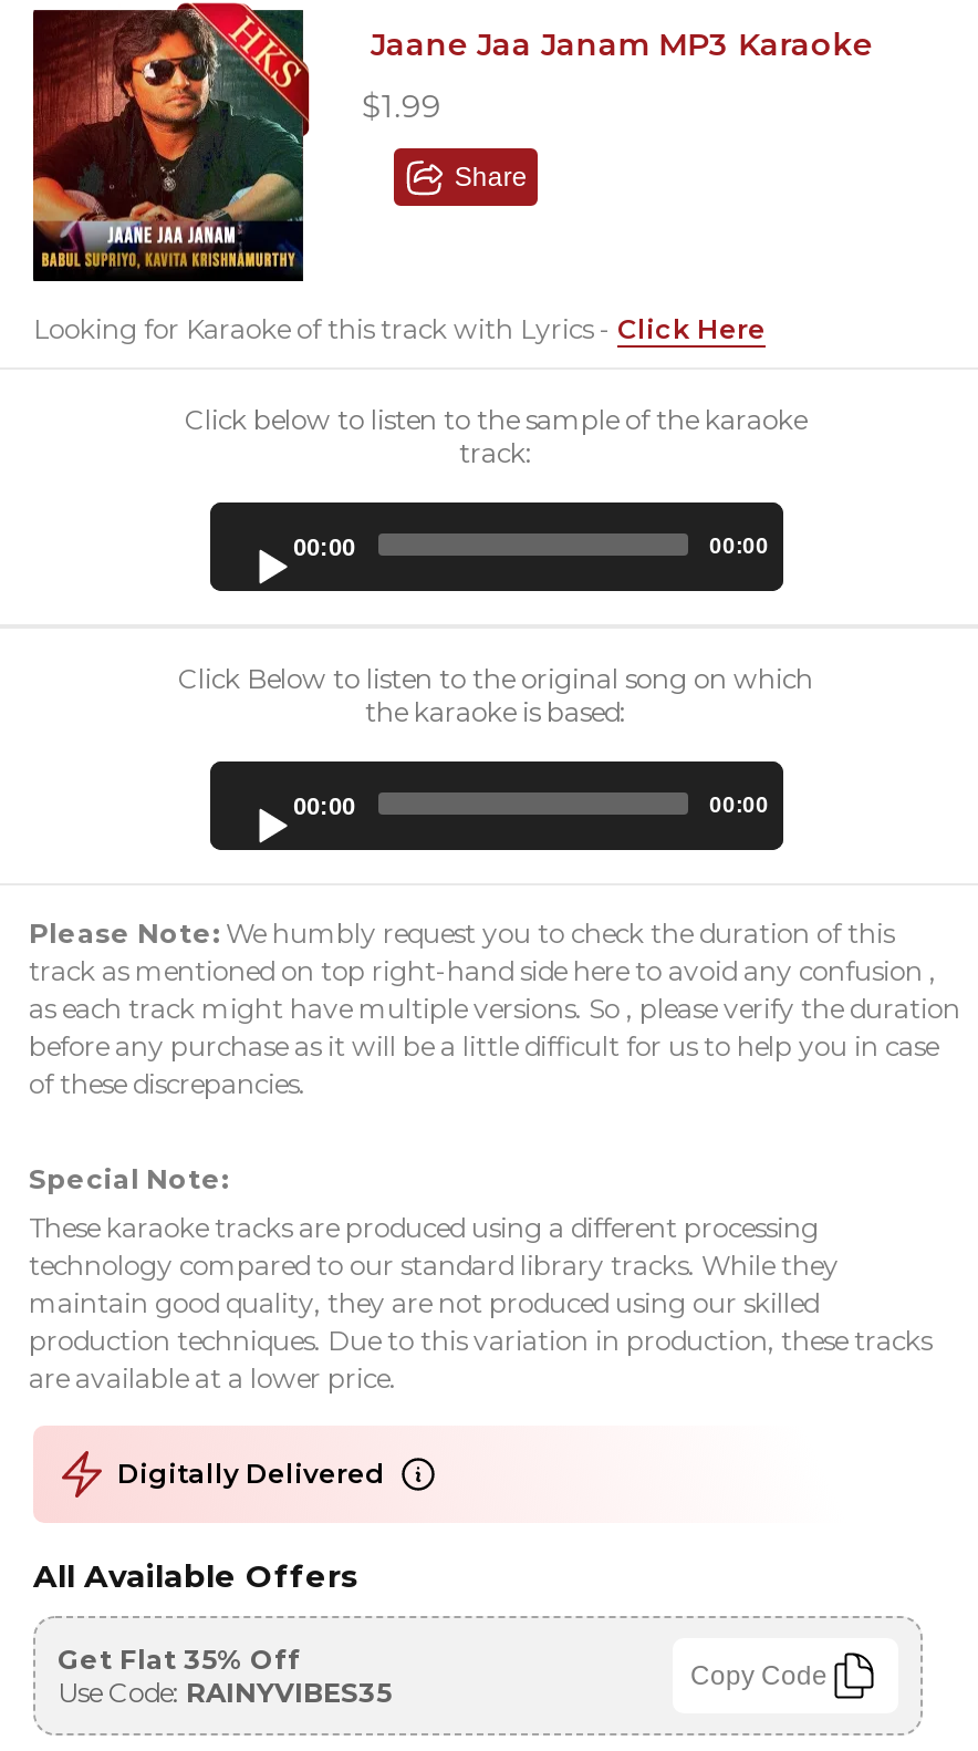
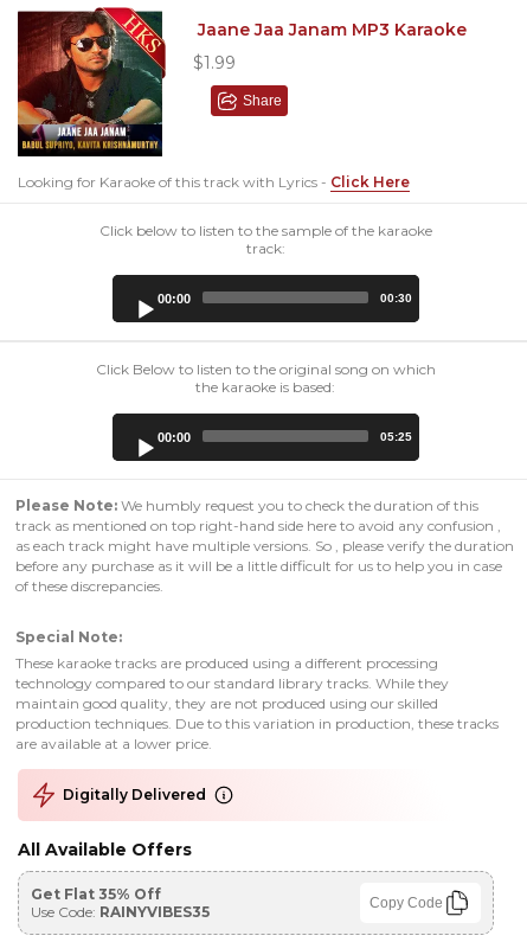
[709,532,769,557] 00:00 -> [380,291,412,304] 00:30
[709,791,769,816] 00:00 -> [380,430,412,443] 05:25

